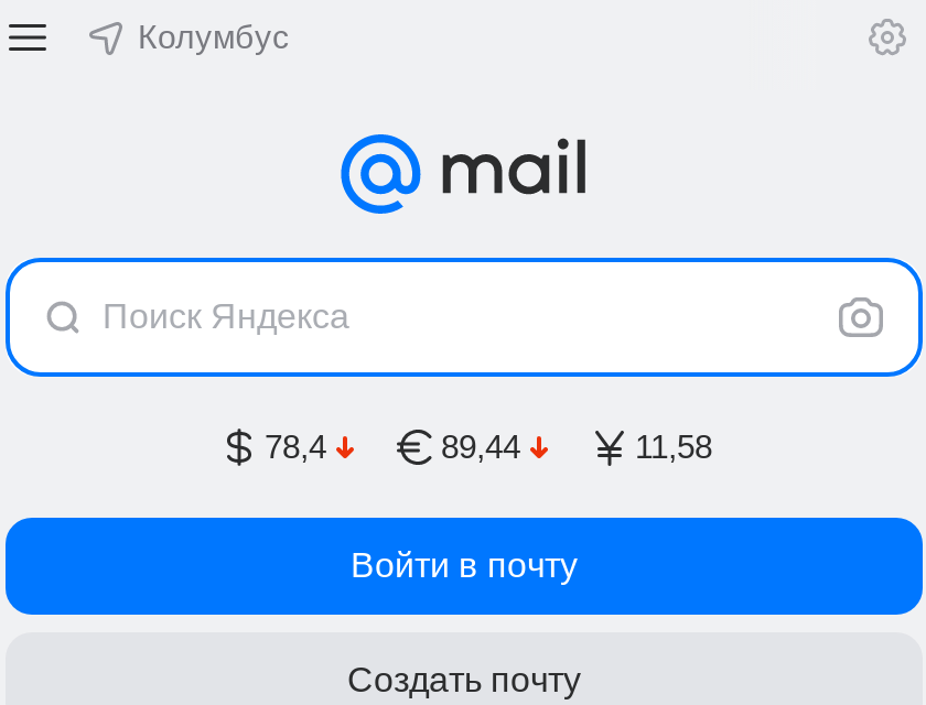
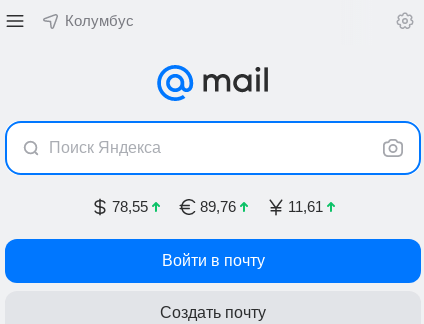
[265,427,326,465] 78,4 -> [111,198,147,215] 78,55
[441,427,520,465] 89,44 -> [199,198,235,215] 89,76
[635,427,712,465] 11,58 -> [287,198,322,215] 11,61

